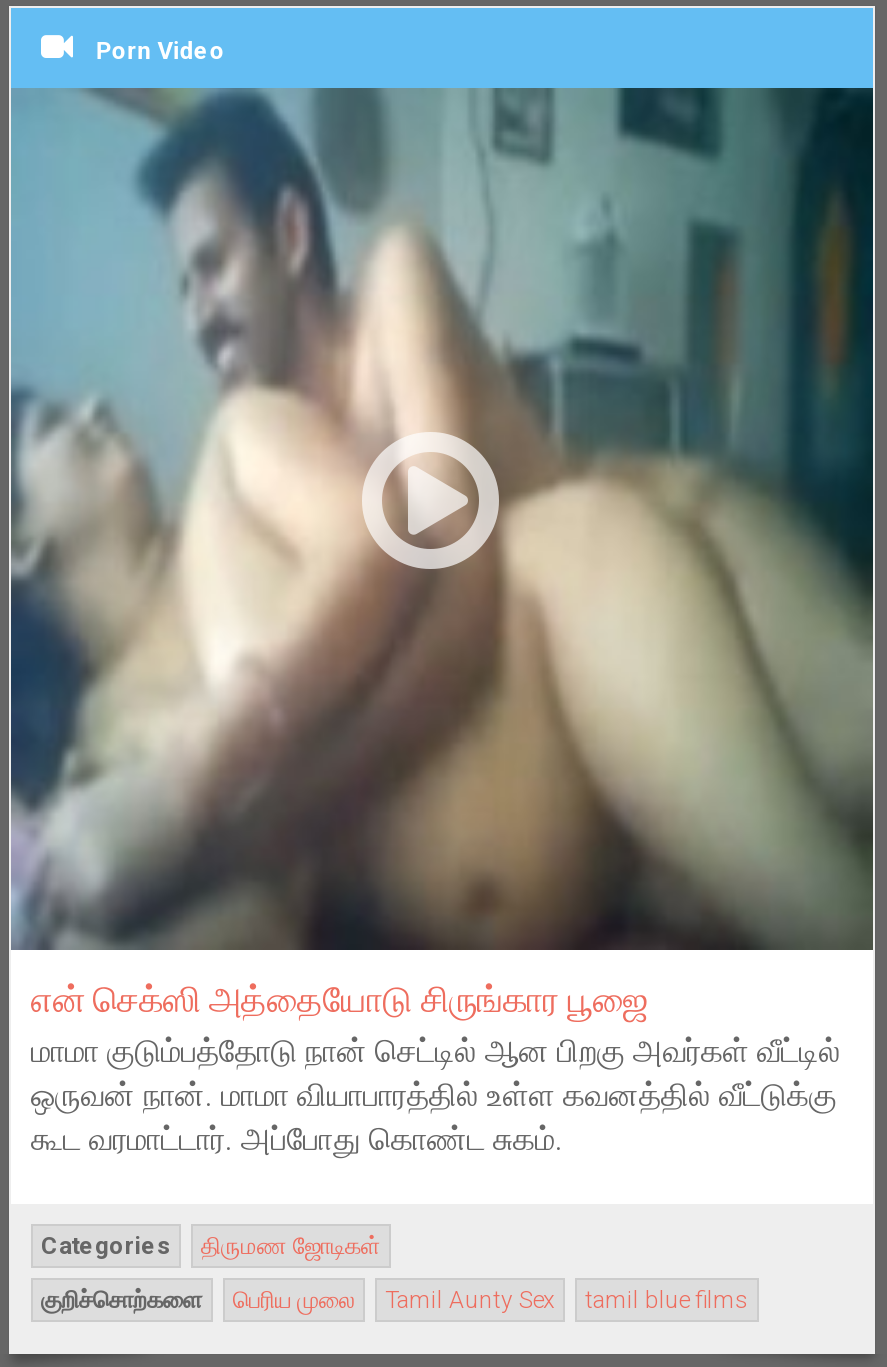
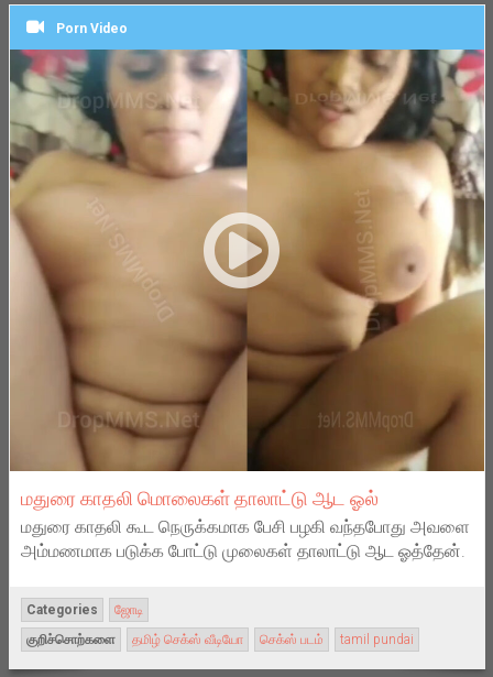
[9,86,873,1158] [image] | என் செக்ஸி அத்தையோடு சிருங்கார பூஜை | மாமா குடும்பத்தோடு நான் செட்டில் ஆன பிறகு அவர்கள் வீட்டில் | ஒருவன் நான். மாமா வியாபாரத்தில் உள்ள கவனத்தில் வீட்டுக்கு | கூட வரமாட்டார். அப்போது கொண்ட சுகம். -> [9,48,485,562] [image] | மதுரை காதலி மொலைகள் தாலாட்டு ஆட ஓல் | மதுரை காதலி கூட நெருக்கமாக பேசி பழகி வந்தபோது அவளை | அம்மணமாக படுக்க போட்டு முலைகள் தாலாட்டு ஆட ஓத்தேன்.
[201,1232,381,1260] திருமண ஜோடிகள் -> [114,602,143,618] ஜோடி
[233,1286,749,1314] பெரிய முலை | Tamil Aunty Sex | tamil blue films -> [132,632,414,648] தமிழ் செக்ஸ் வீடியோ | செக்ஸ் படம் | tamil pundai

